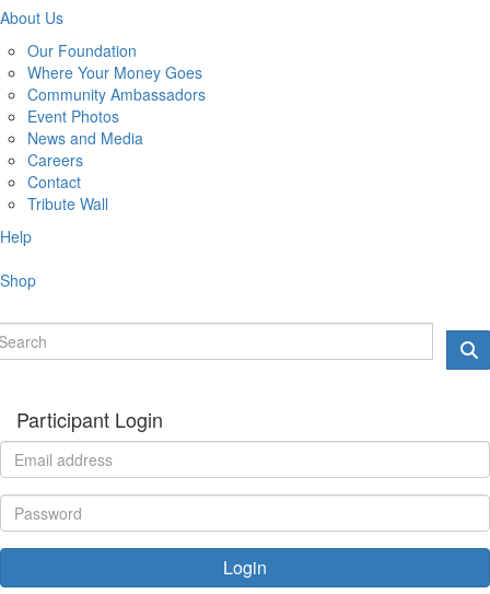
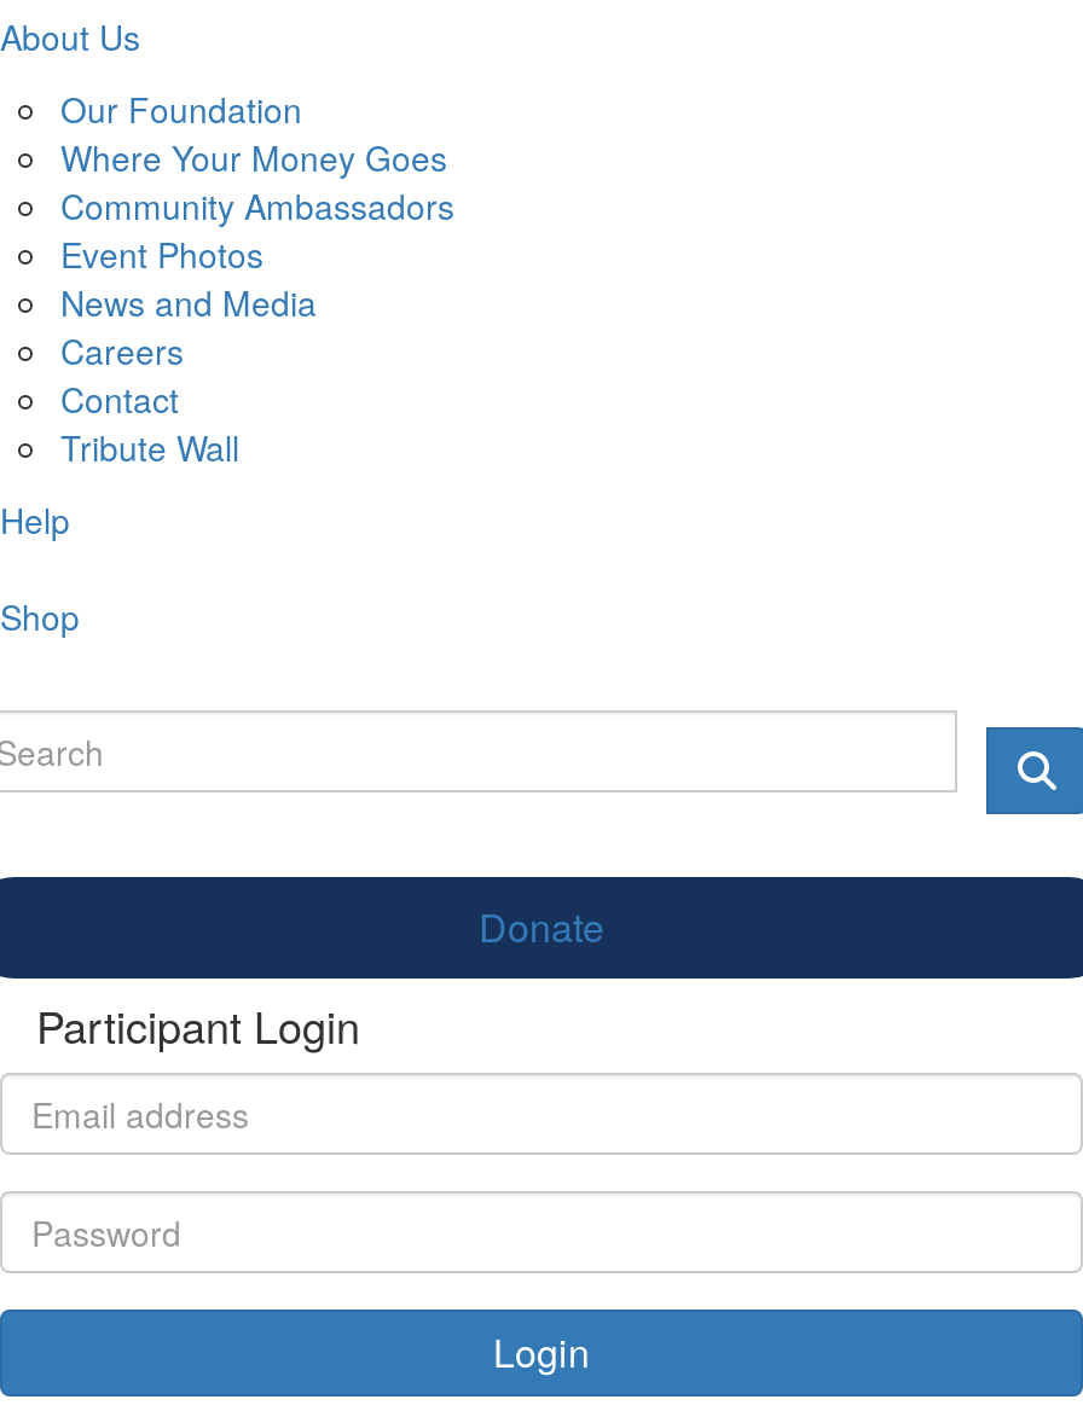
none -> [479,898,604,953] Donate

